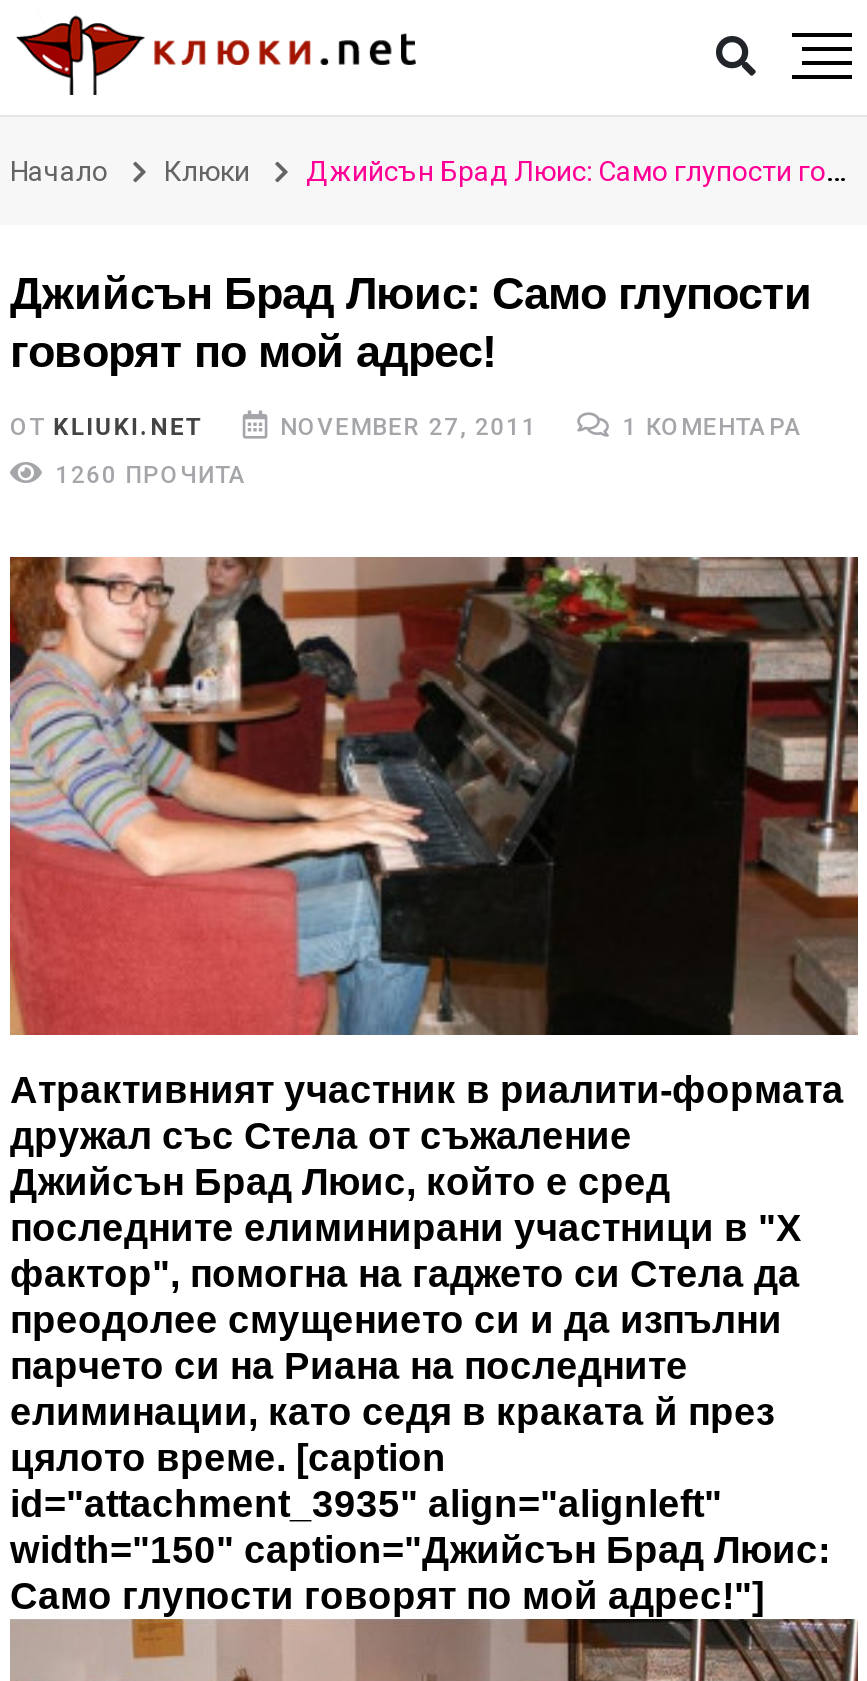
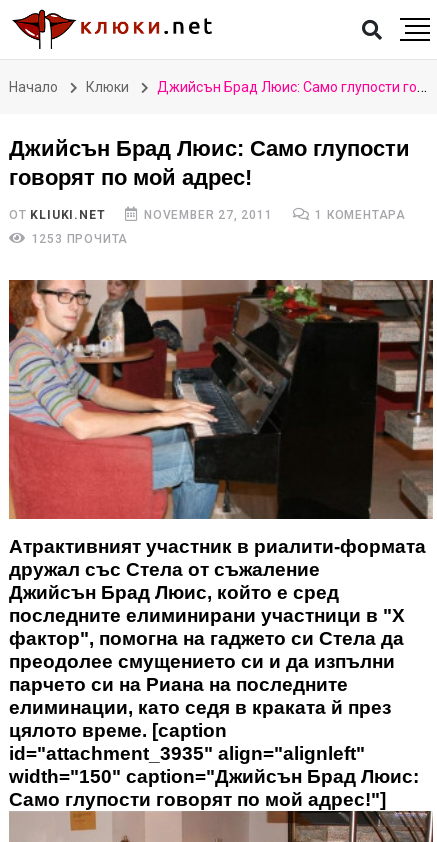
[48,461,248,489] 1260 ПРОЧИТА -> [28,232,128,246] 1253 ПРОЧИТА

